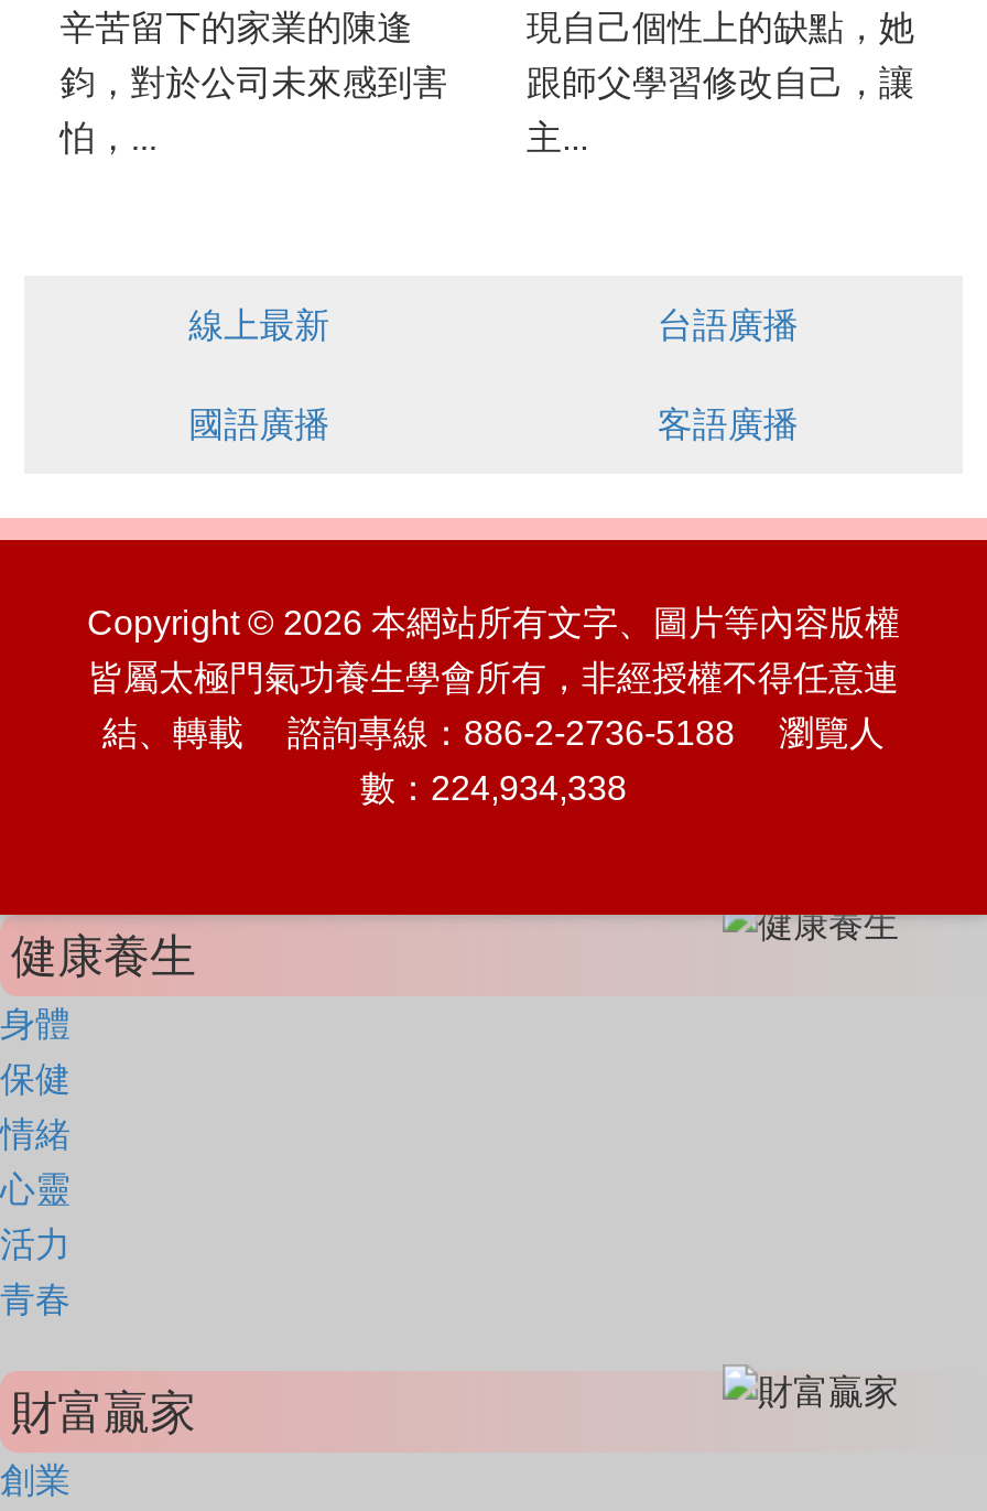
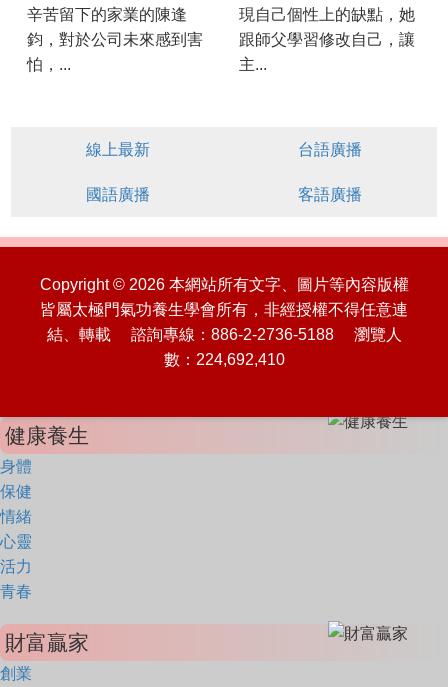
[360,771,627,808] 數：224,934,338 -> [163,351,284,368] 數：224,692,410

